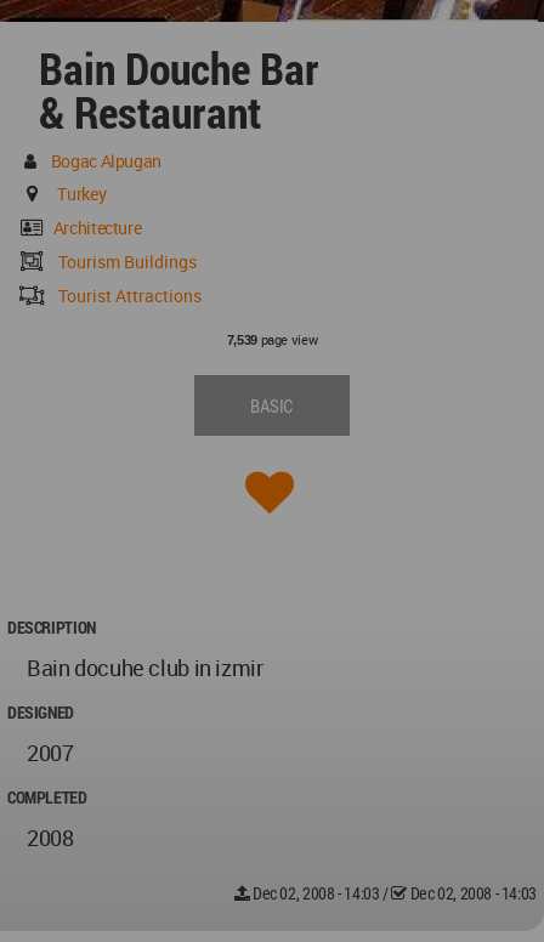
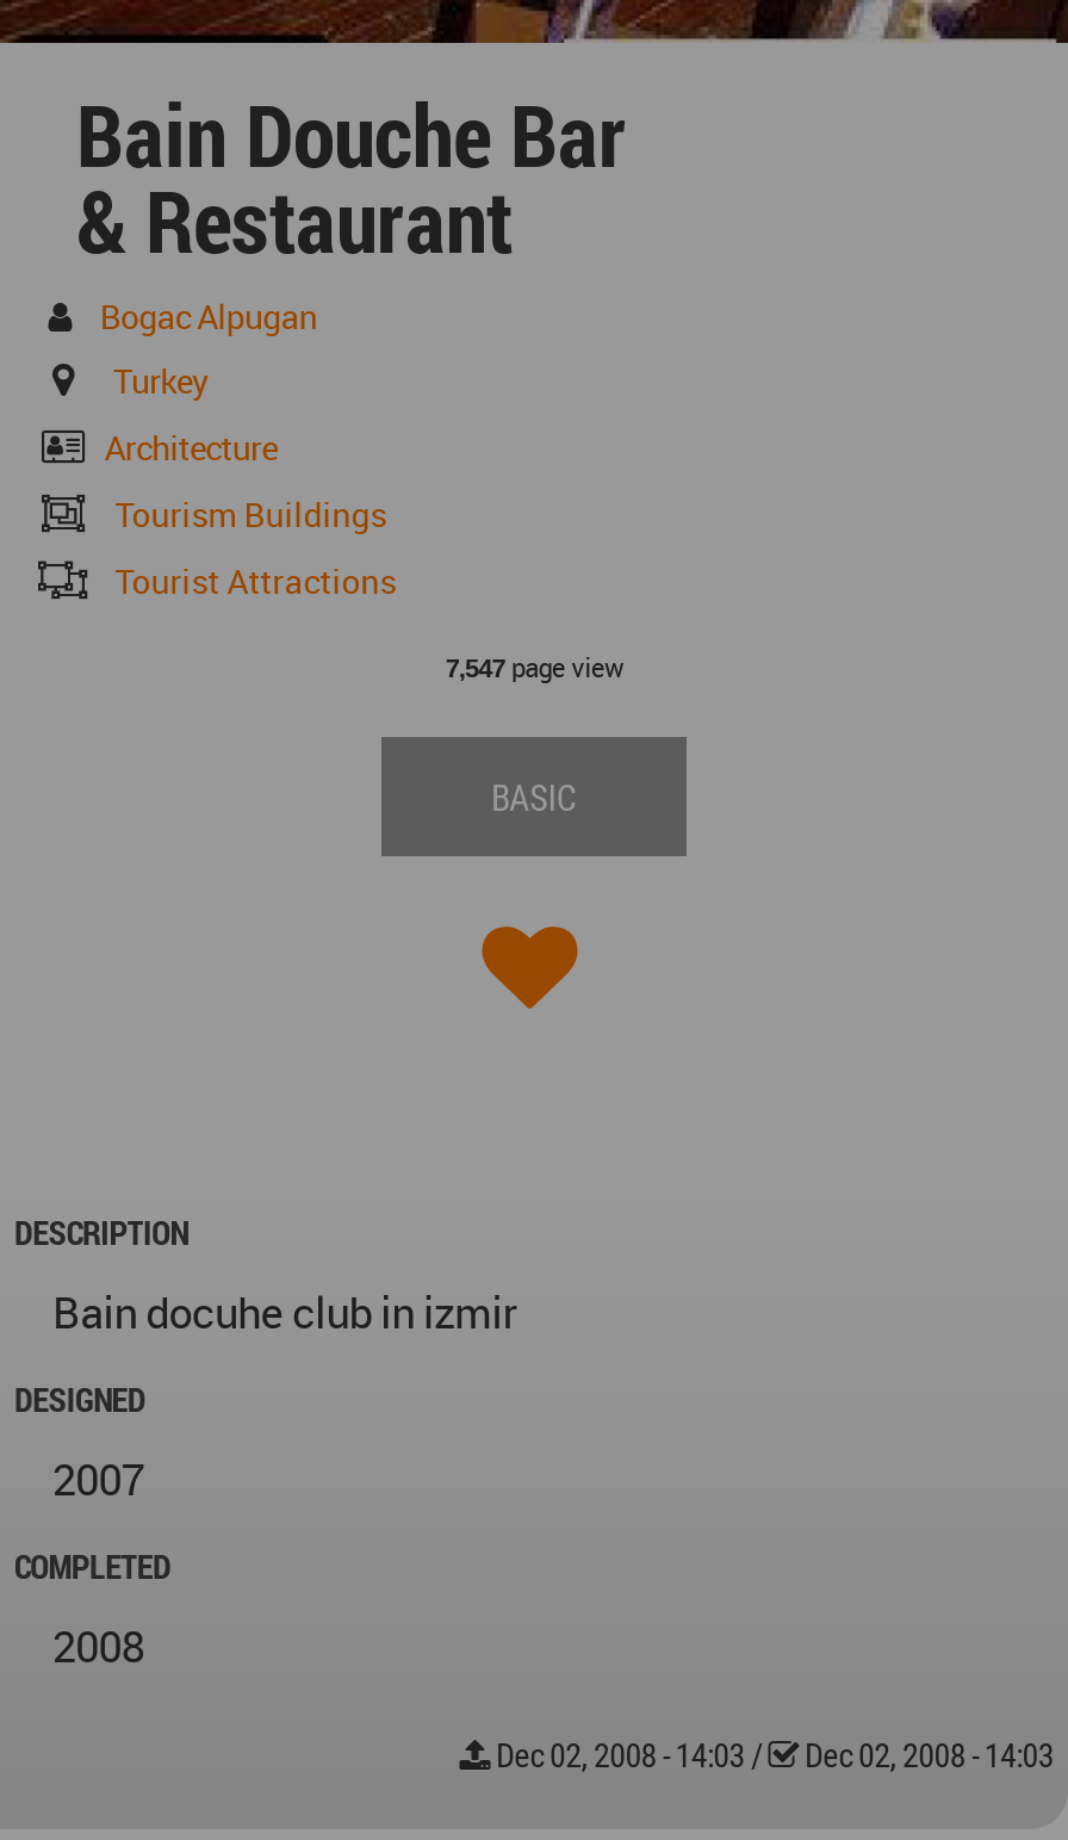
[227,330,317,348] 7,539 page view -> [445,648,623,684] 7,547 page view

